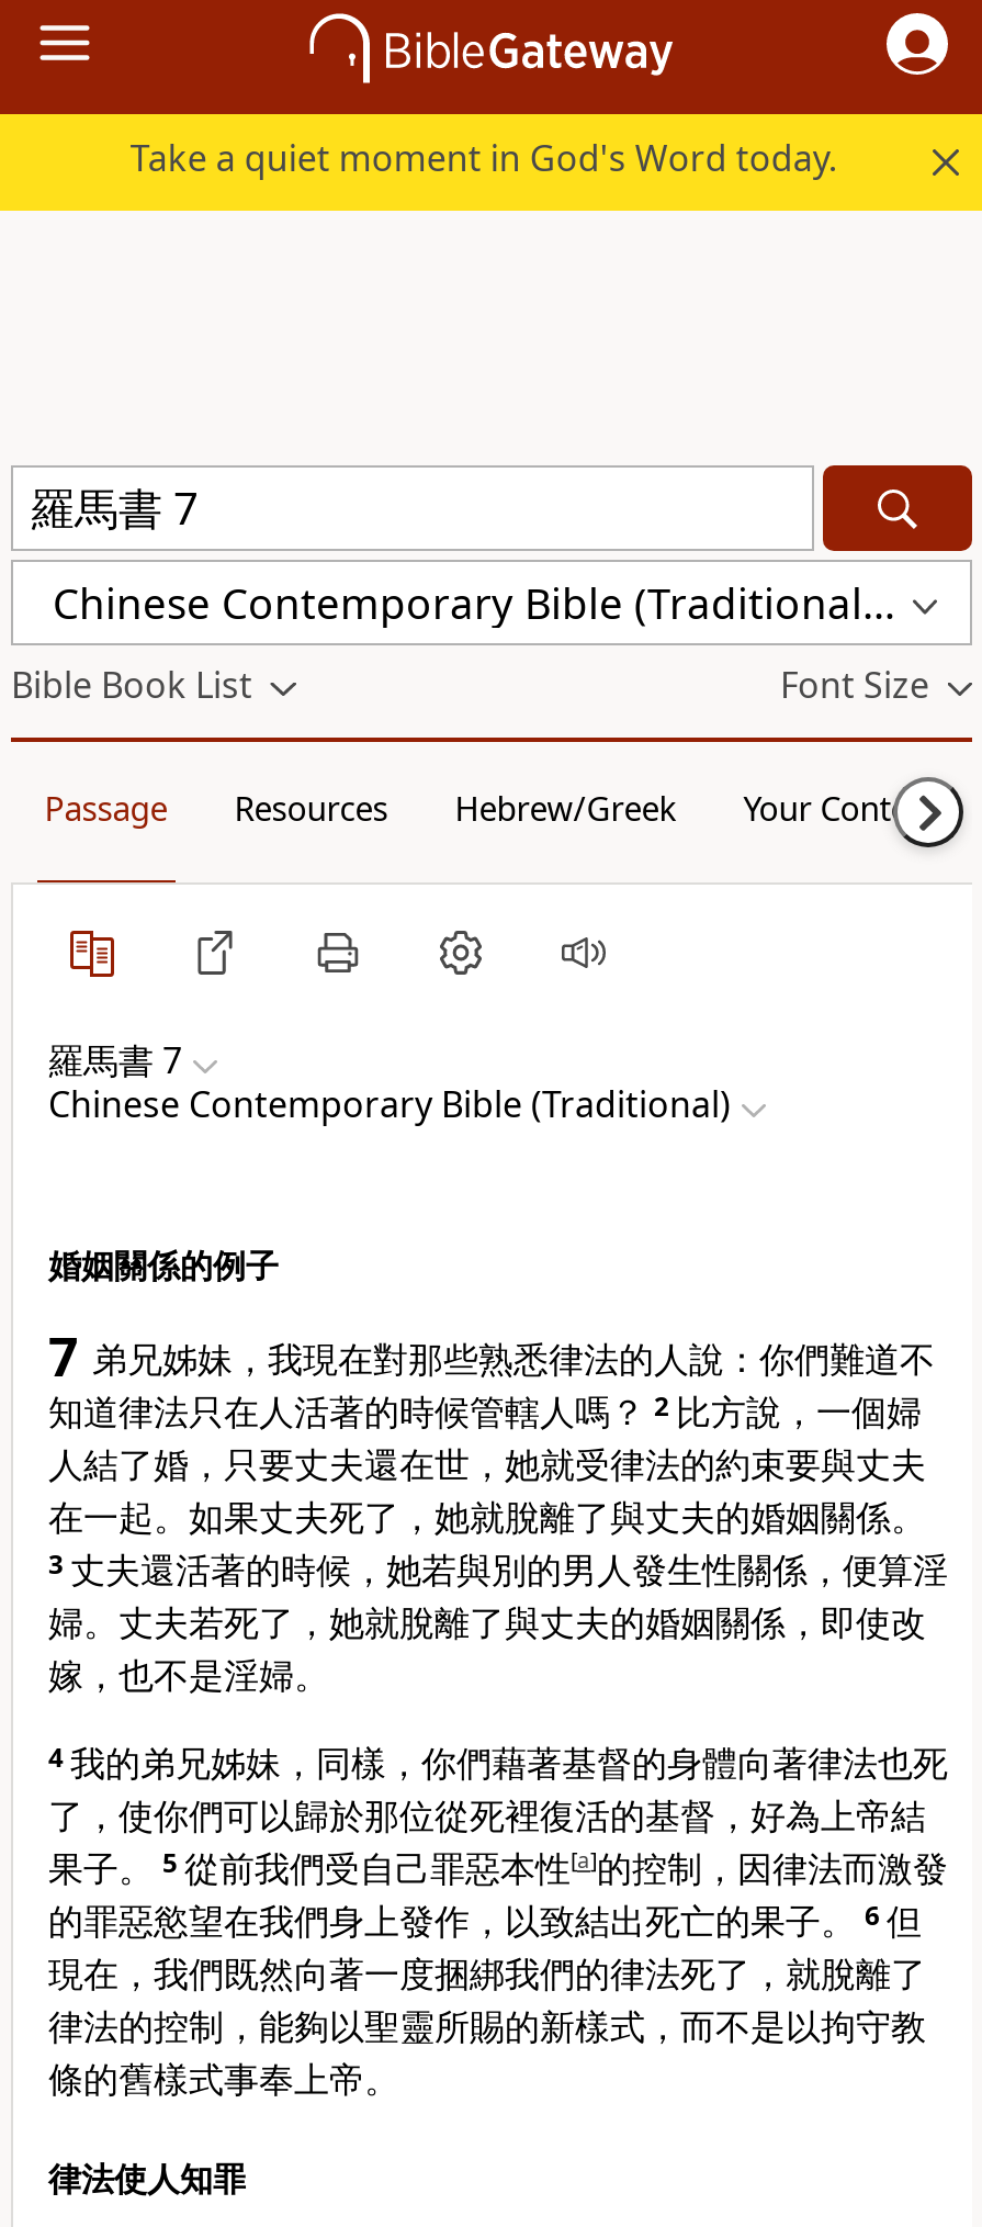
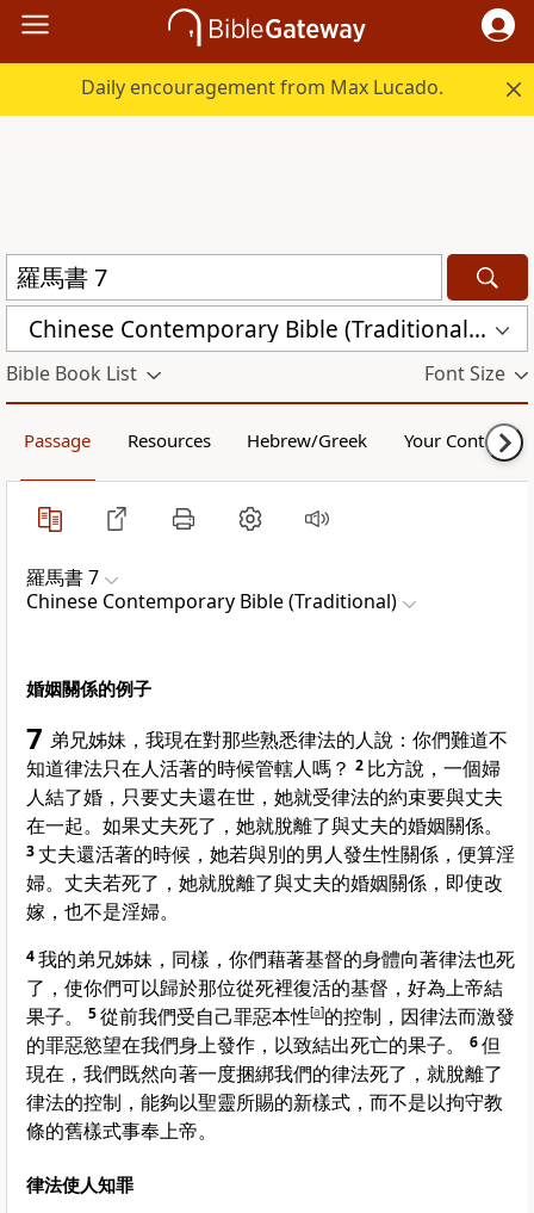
[130,134,837,182] Take a quiet moment in God's Word today. -> [82,74,444,100] Daily encouragement from Max Lucado.

